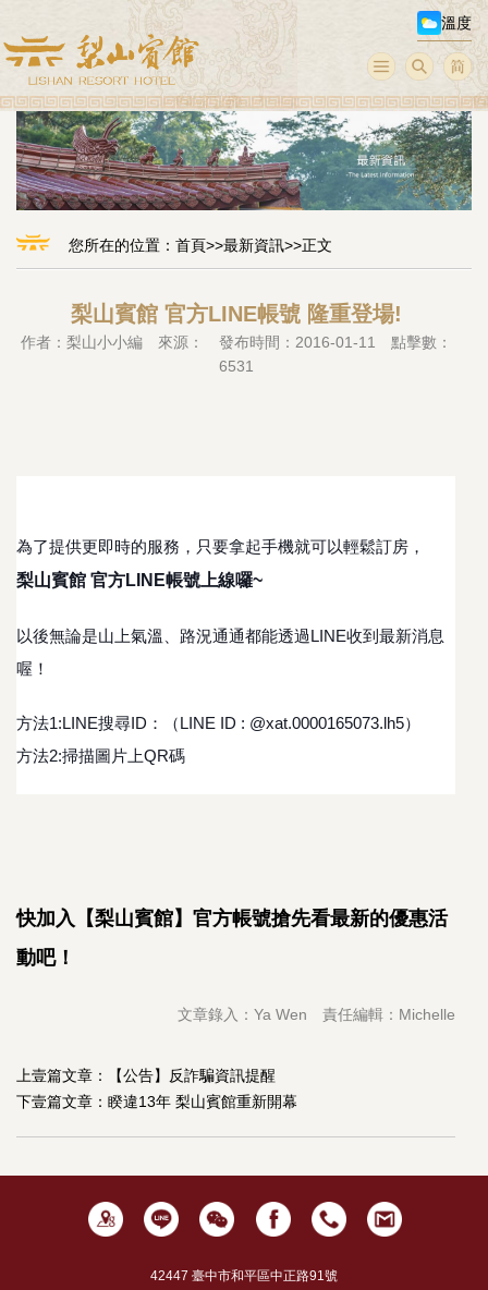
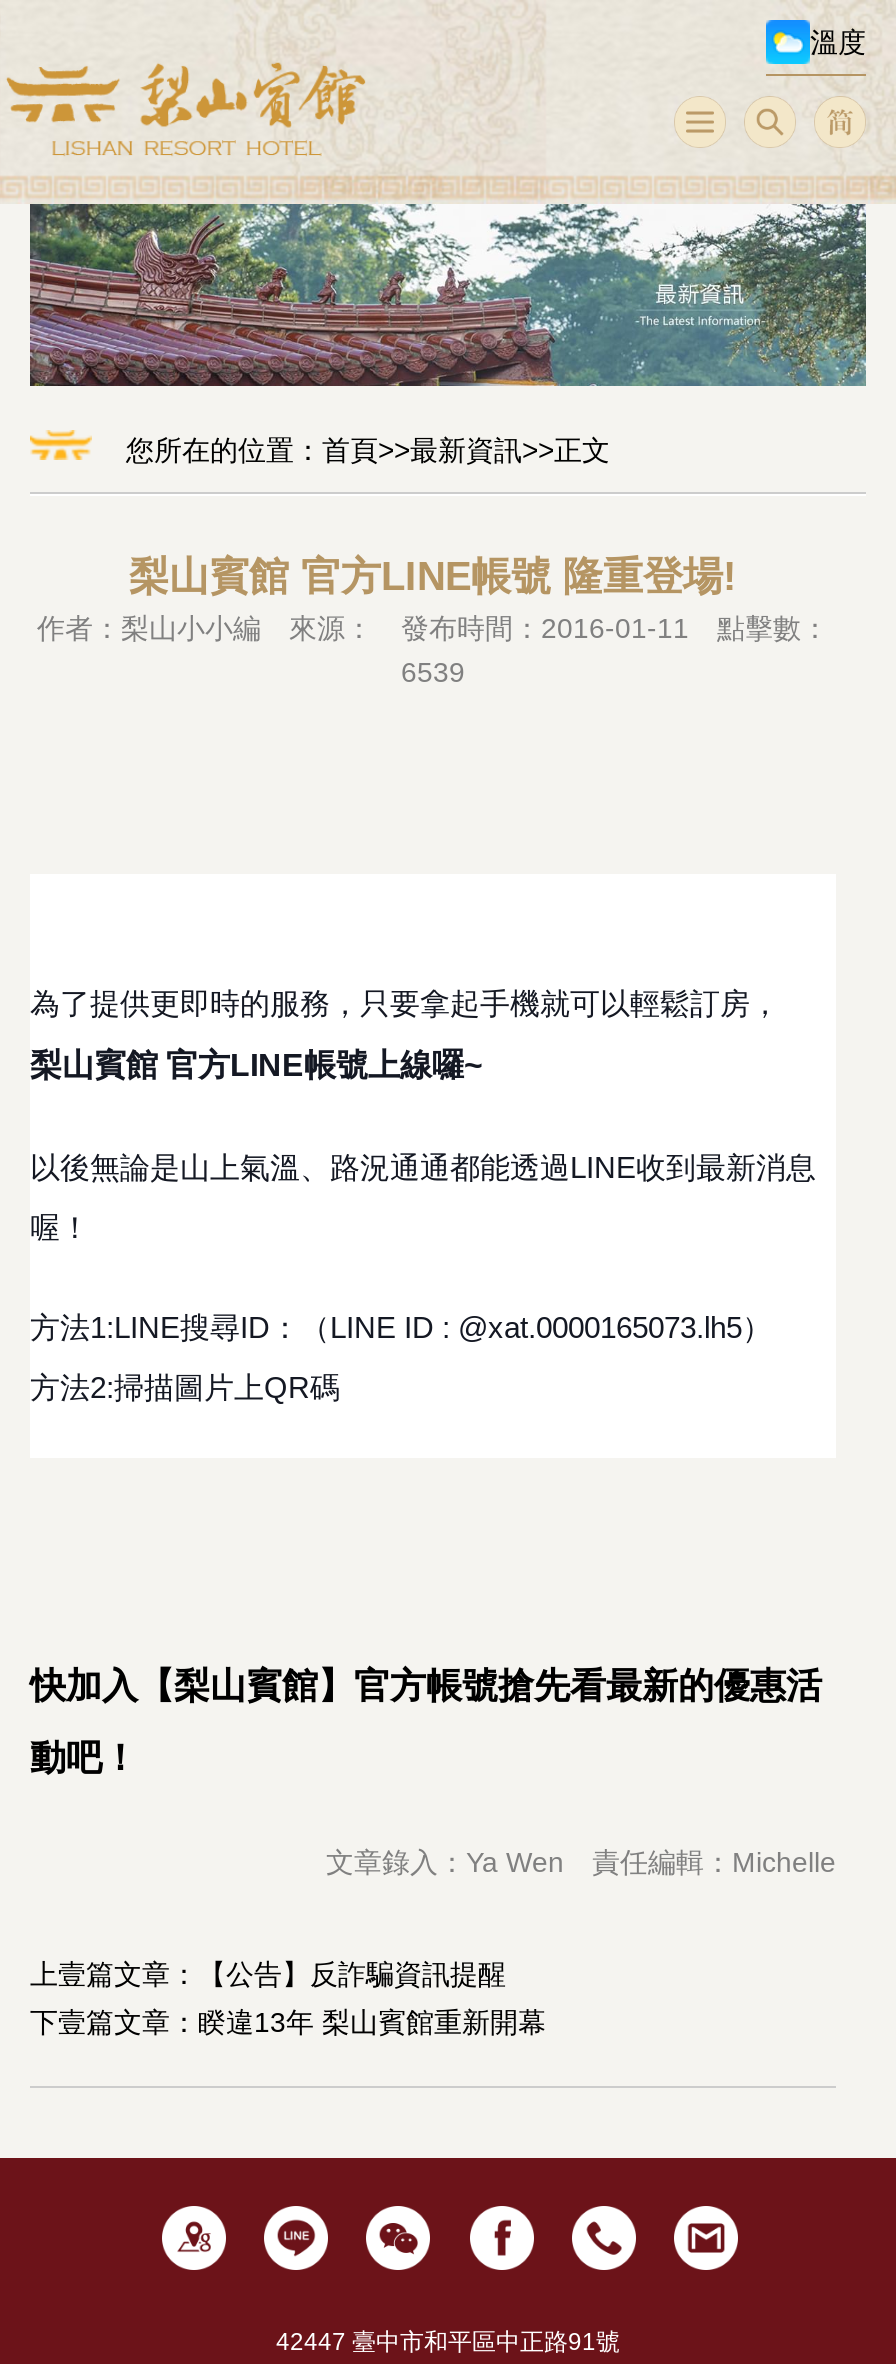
[218,357,253,374] 6531 -> [401,655,465,687] 6539

